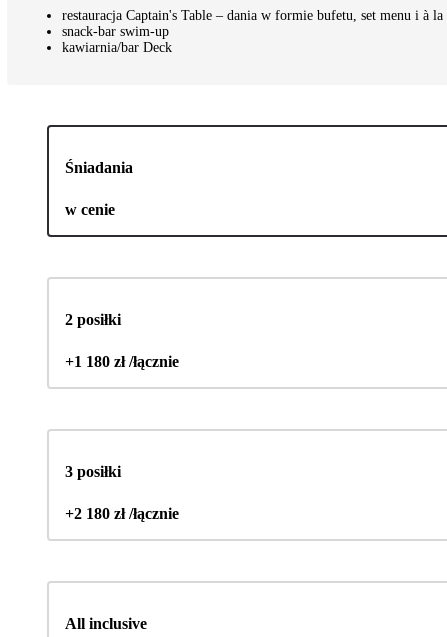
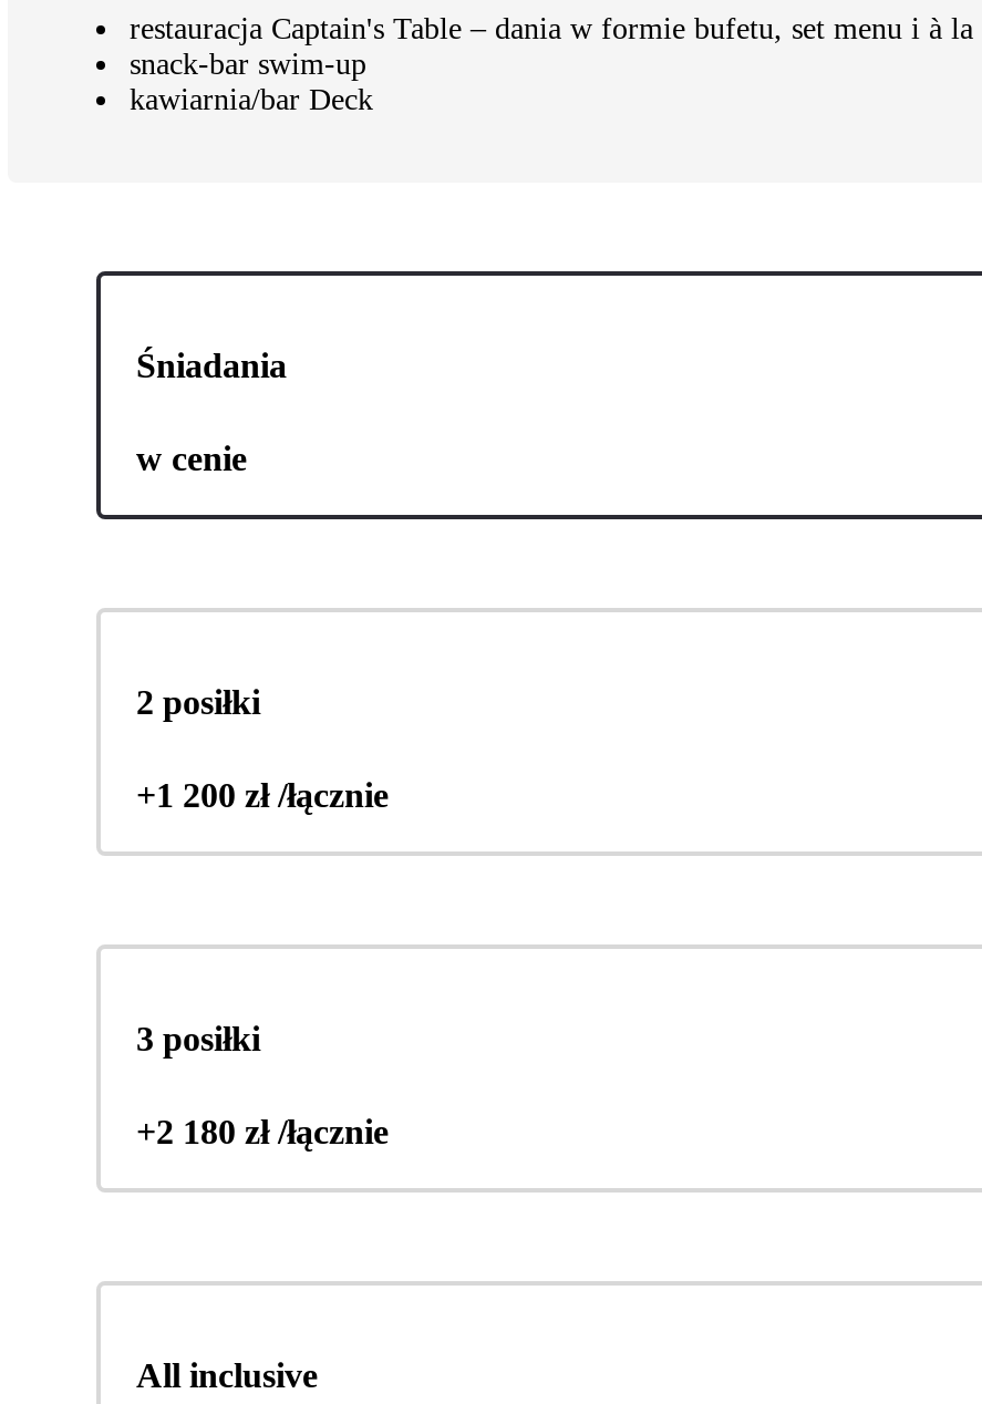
[65,353,179,370] +1 180 zł /łącznie -> [136,777,389,814] +1 200 zł /łącznie

